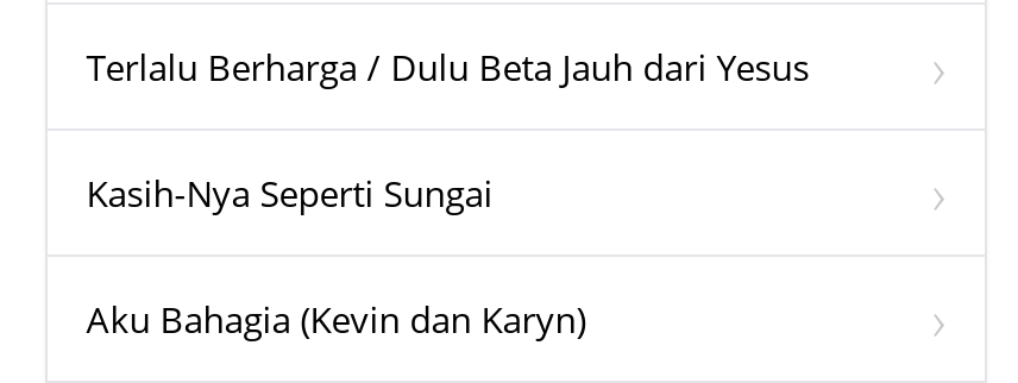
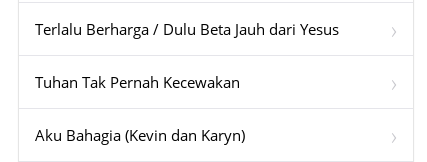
[86,168,493,216] Kasih-Nya Seperti Sungai -> [35,72,240,92] Tuhan Tak Pernah Kecewakan

